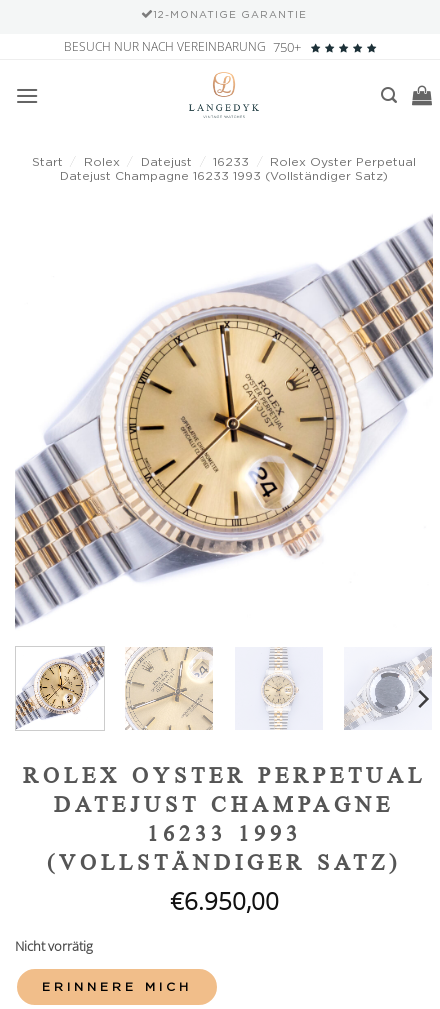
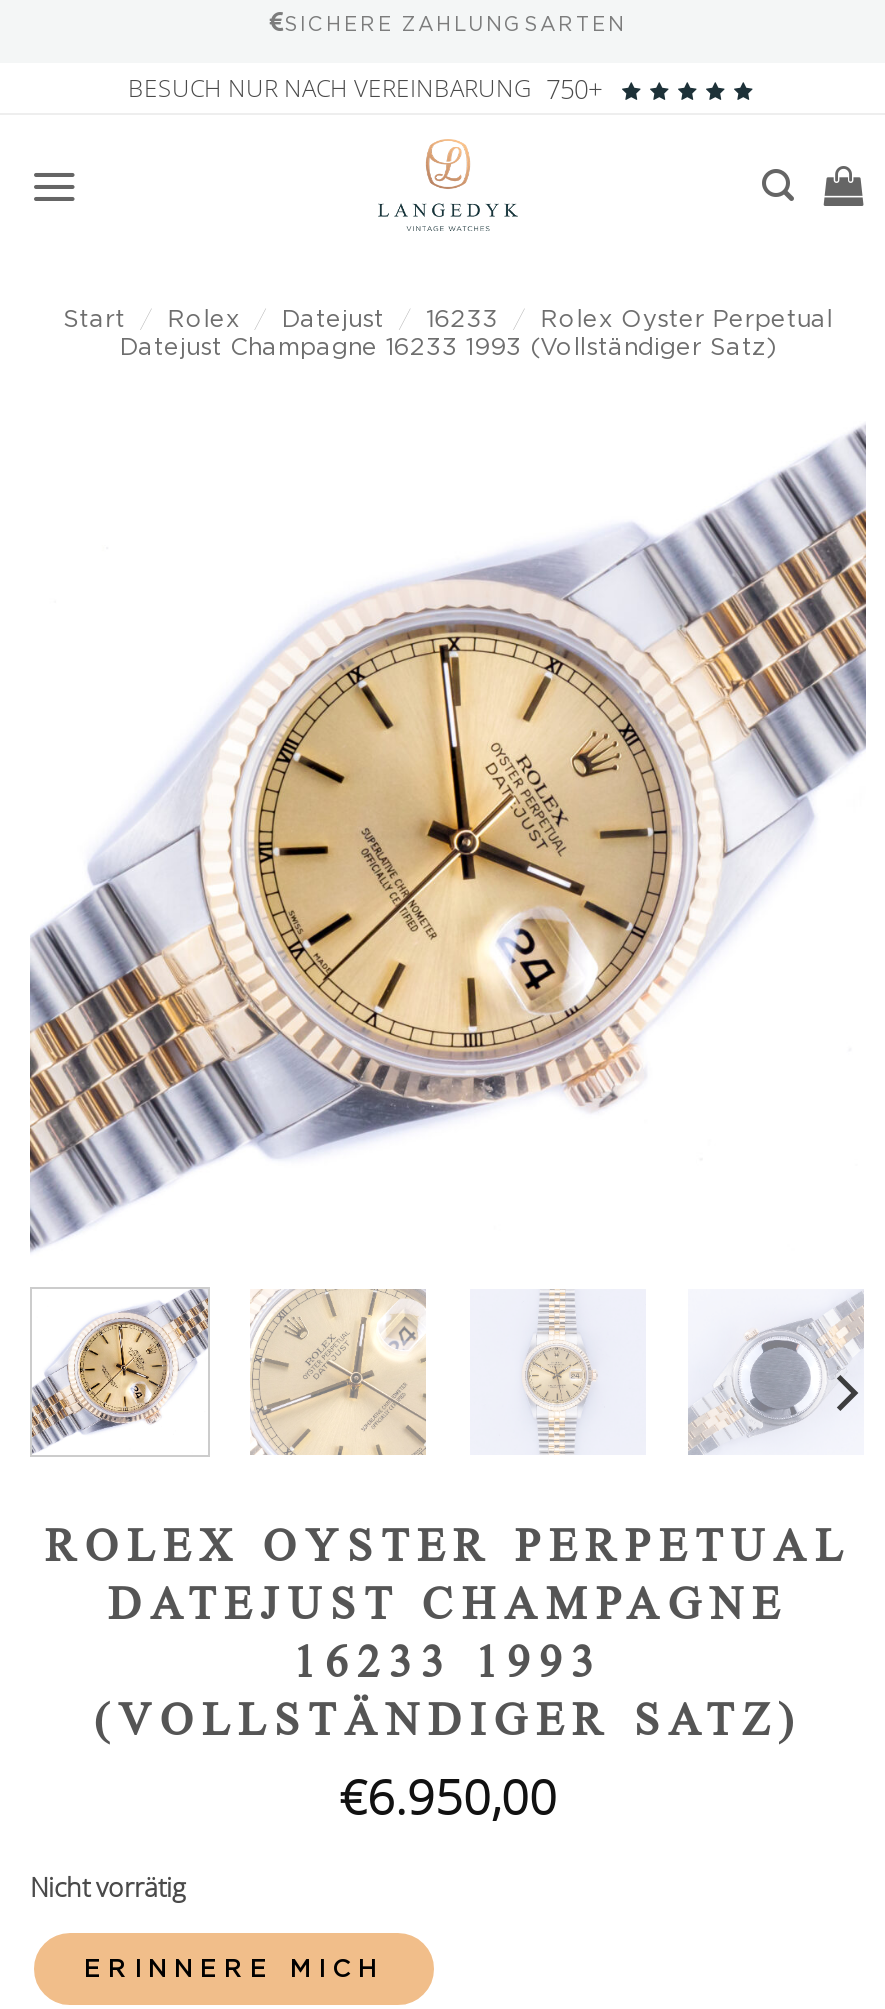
[153,8,307,19] 12-MONATIGE GARANTIE -> [284,12,626,34] SICHERE ZAHLUNGSARTEN

